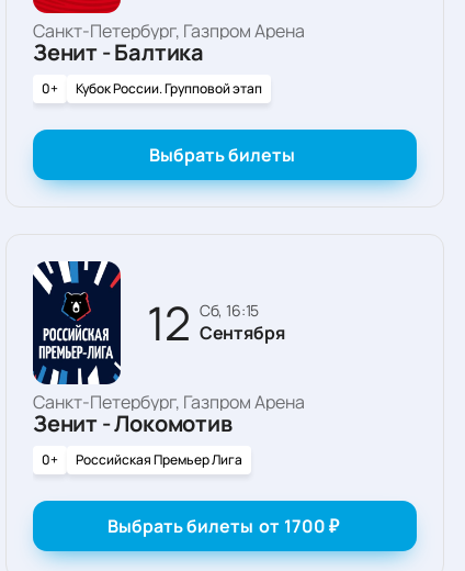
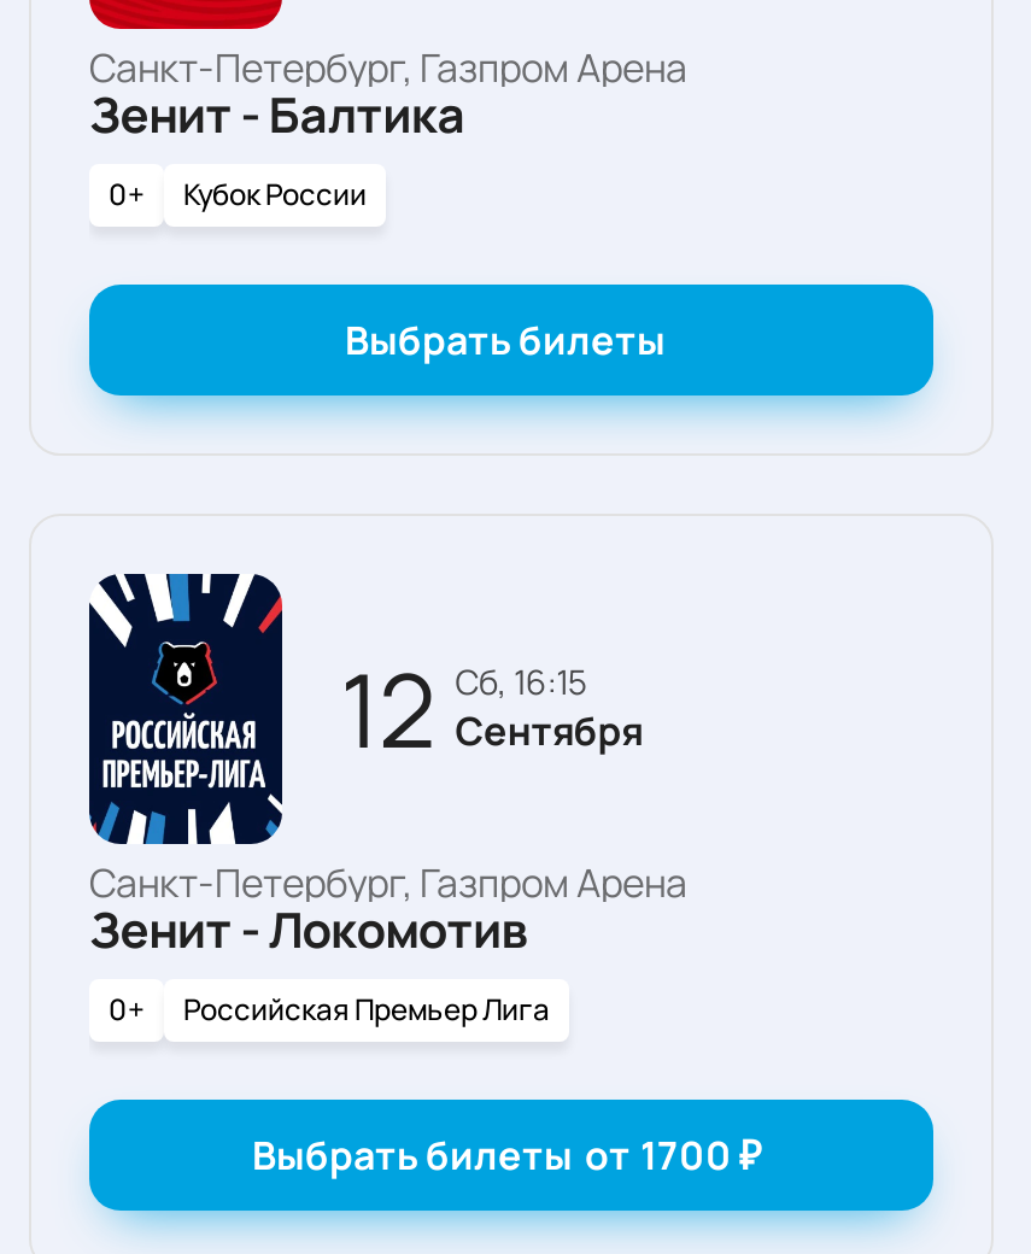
[76,79,262,97] Кубок России. Групповой этап -> [183,173,367,214] Кубок России

